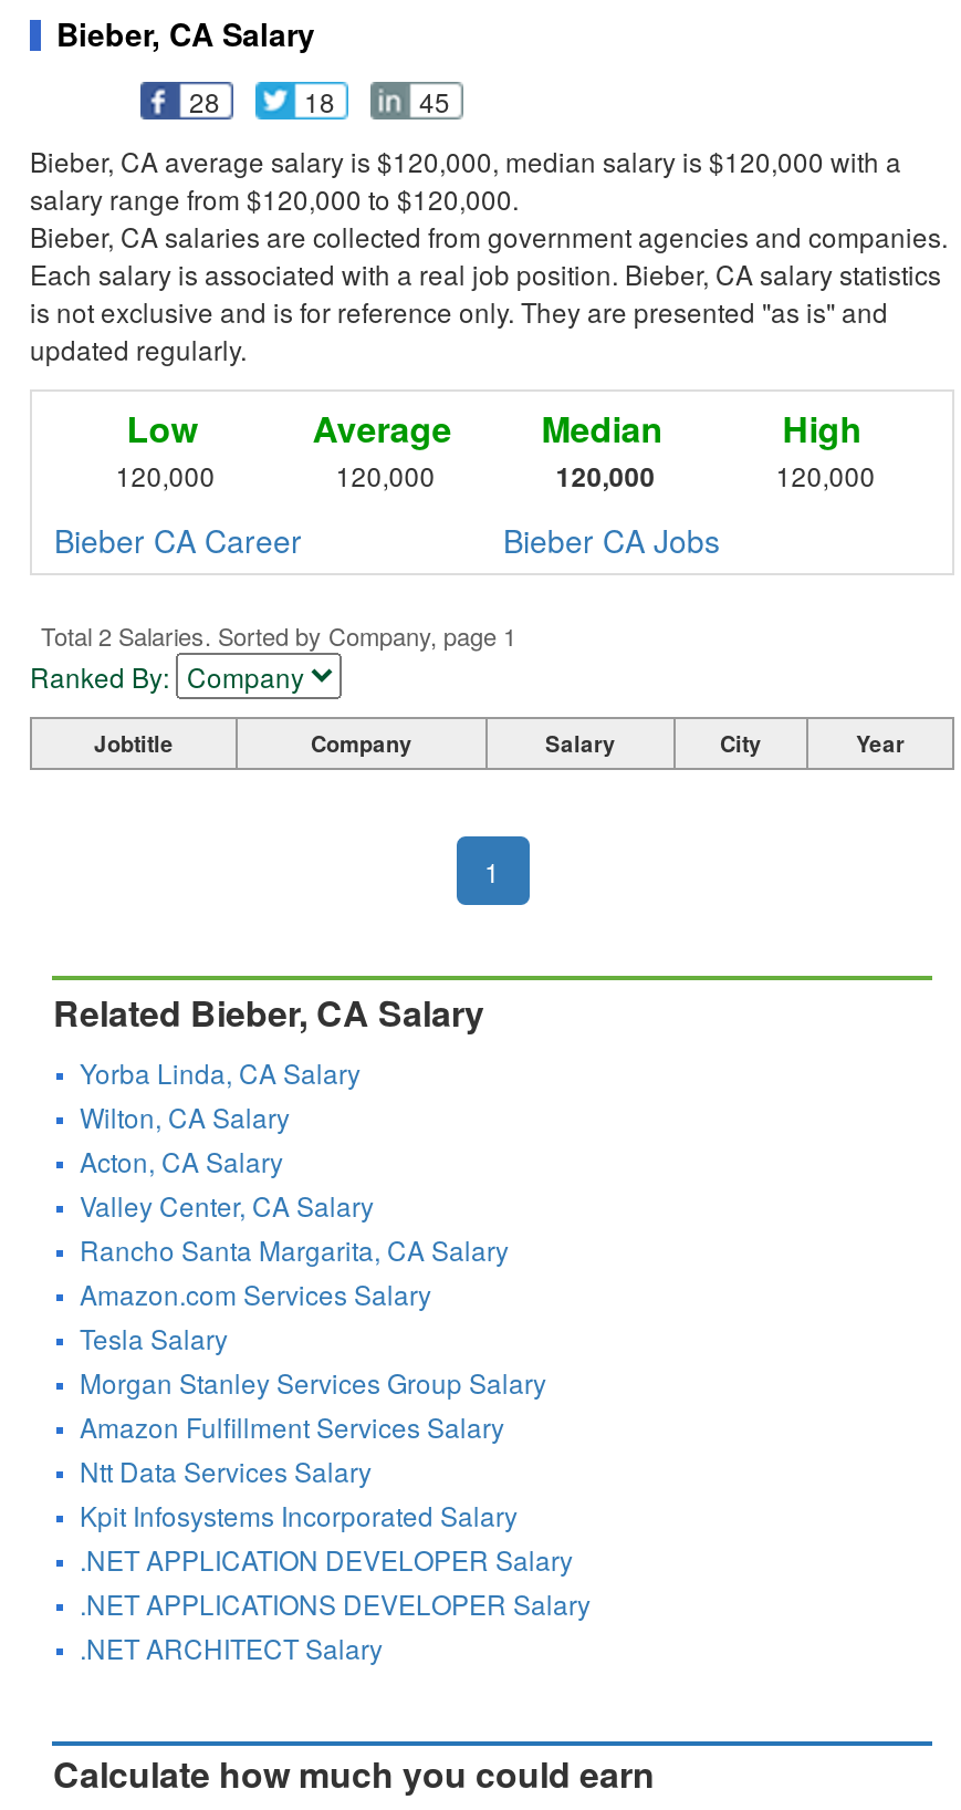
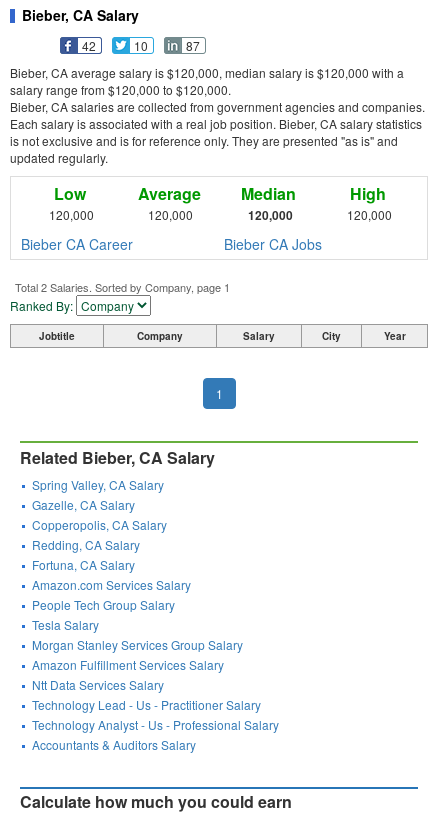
[189,83,220,120] 28 -> [82,37,96,54] 42
[304,83,335,120] 18 -> [134,37,148,54] 10
[419,83,450,120] 45 -> [186,37,200,54] 87
[80,1054,509,1268] Yorba Linda, CA Salary | Wilton, CA Salary | Acton, CA Salary | Valley Center, CA Salary | Rancho Santa Margarita, CA Salary -> [32,476,167,573] Spring Valley, CA Salary | Gazelle, CA Salary | Copperopolis, CA Salary | Redding, CA Salary | Fortuna, CA Salary
none -> [32,596,175,613] People Tech Group Salary
moved [80,1319,546,1490] -> [32,616,243,693]: Tesla Salary | Morgan Stanley Services Group Salary | Amazon Fulfillment Services Salary | Ntt Data Services Salary
[80,1496,591,1667] Kpit Infosystems Incorporated Salary | .NET APPLICATION DEVELOPER Salary | .NET APPLICATIONS DEVELOPER Salary | .NET ARCHITECT Salary -> [32,696,279,753] Technology Lead - Us - Practitioner Salary | Technology Analyst - Us - Professional Salary | Accountants & Auditors Salary

